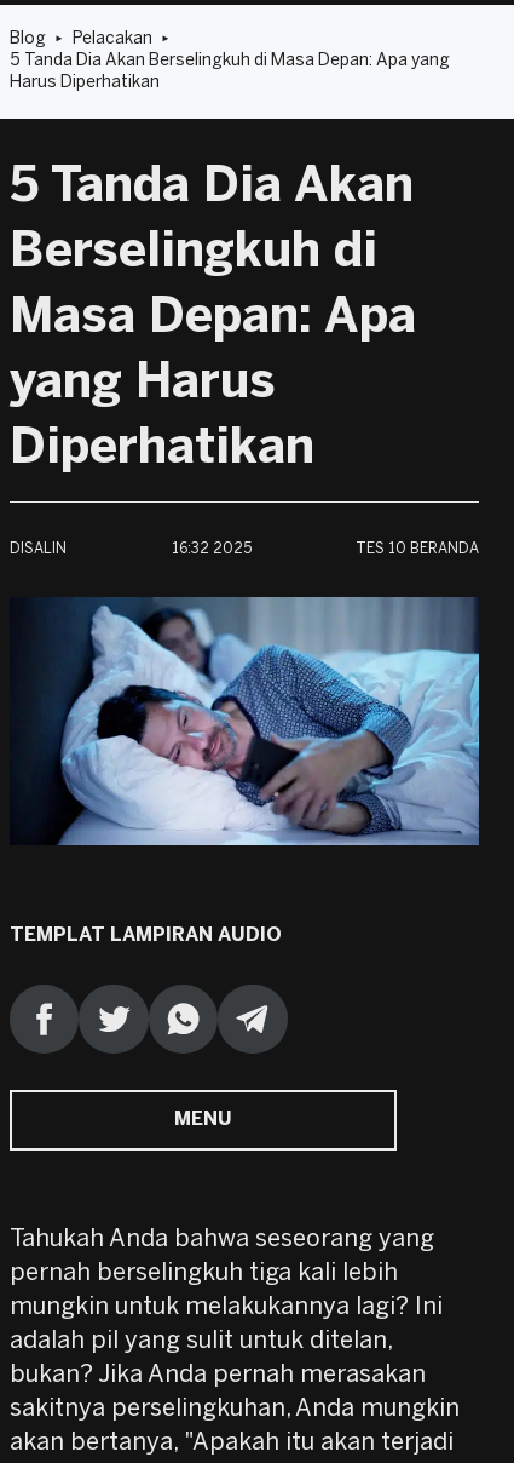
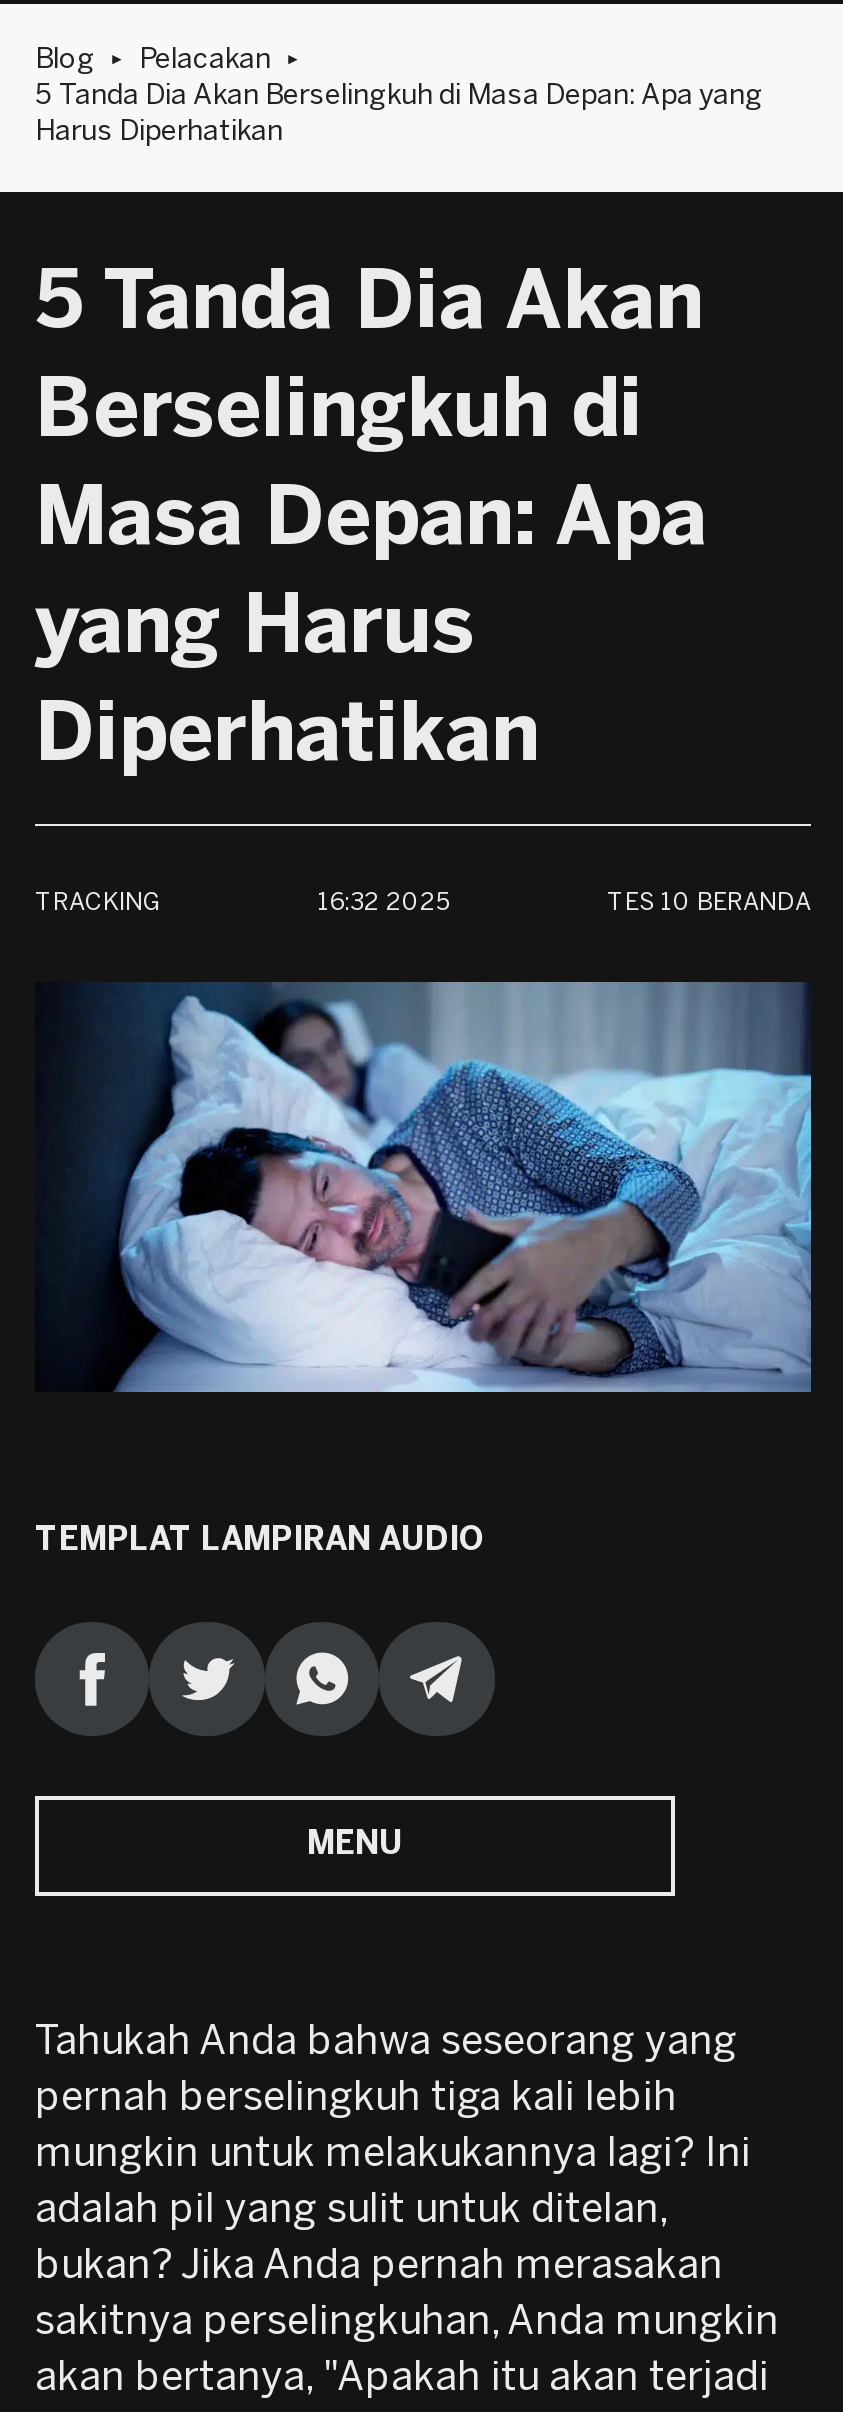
[10,543,67,556] DISALIN -> [35,892,161,914] TRACKING

